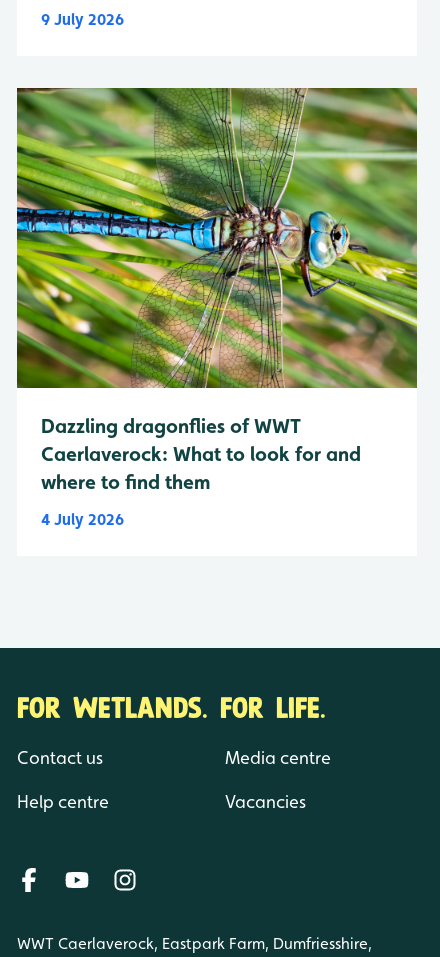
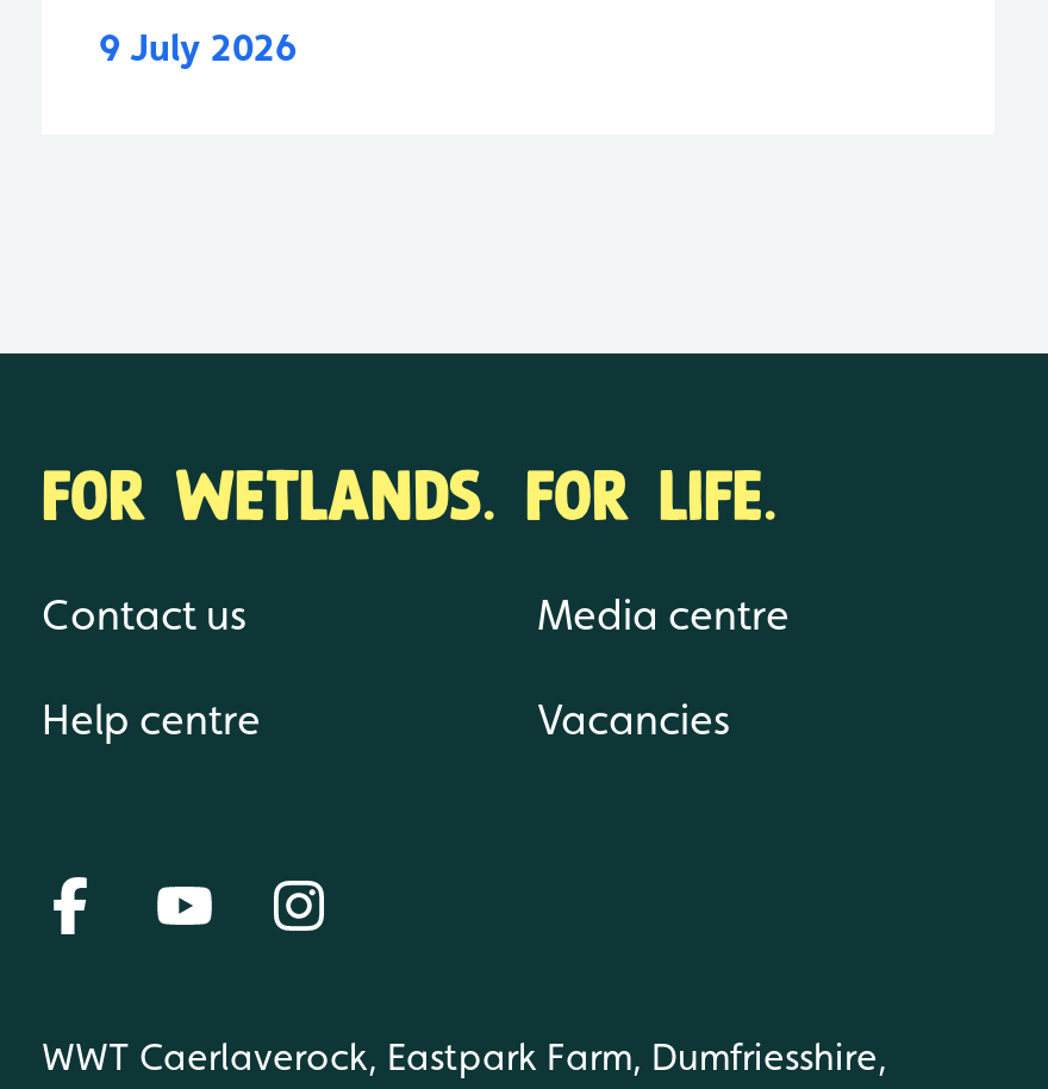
[16,87,418,529] [image] | Dazzling dragonflies of WWT | Caerlaverock: What to look for and | where to find them | 4 July 2026 -> none

